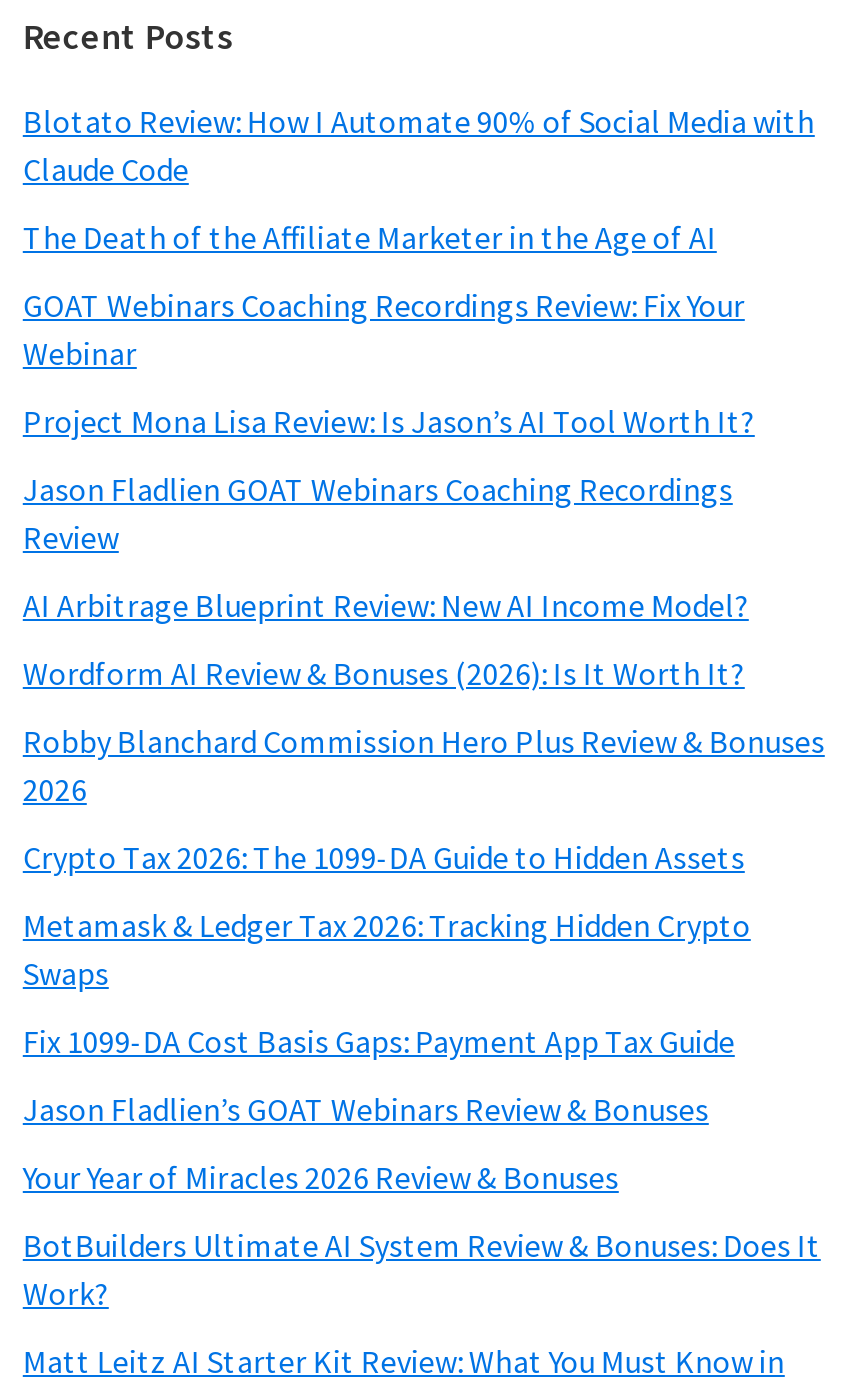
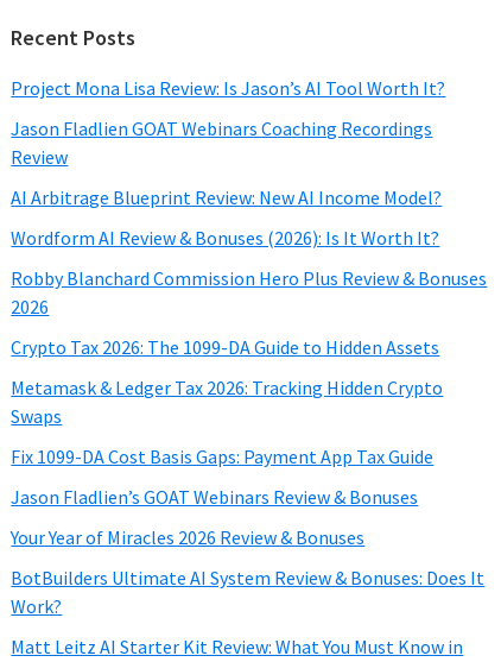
[23,101,815,373] Blotato Review: How I Automate 90% of Social Media with | Claude Code | The Death of the Affiliate Marketer in the Age of AI | GOAT Webinars Coaching Recordings Review: Fix Your | Webinar -> none

